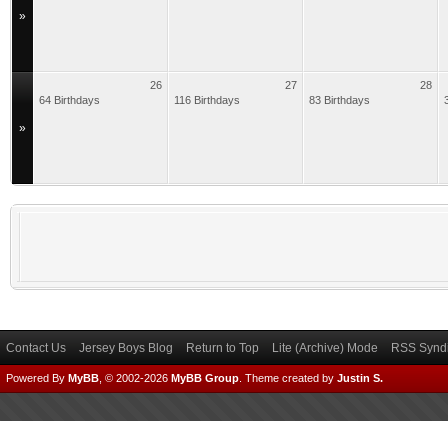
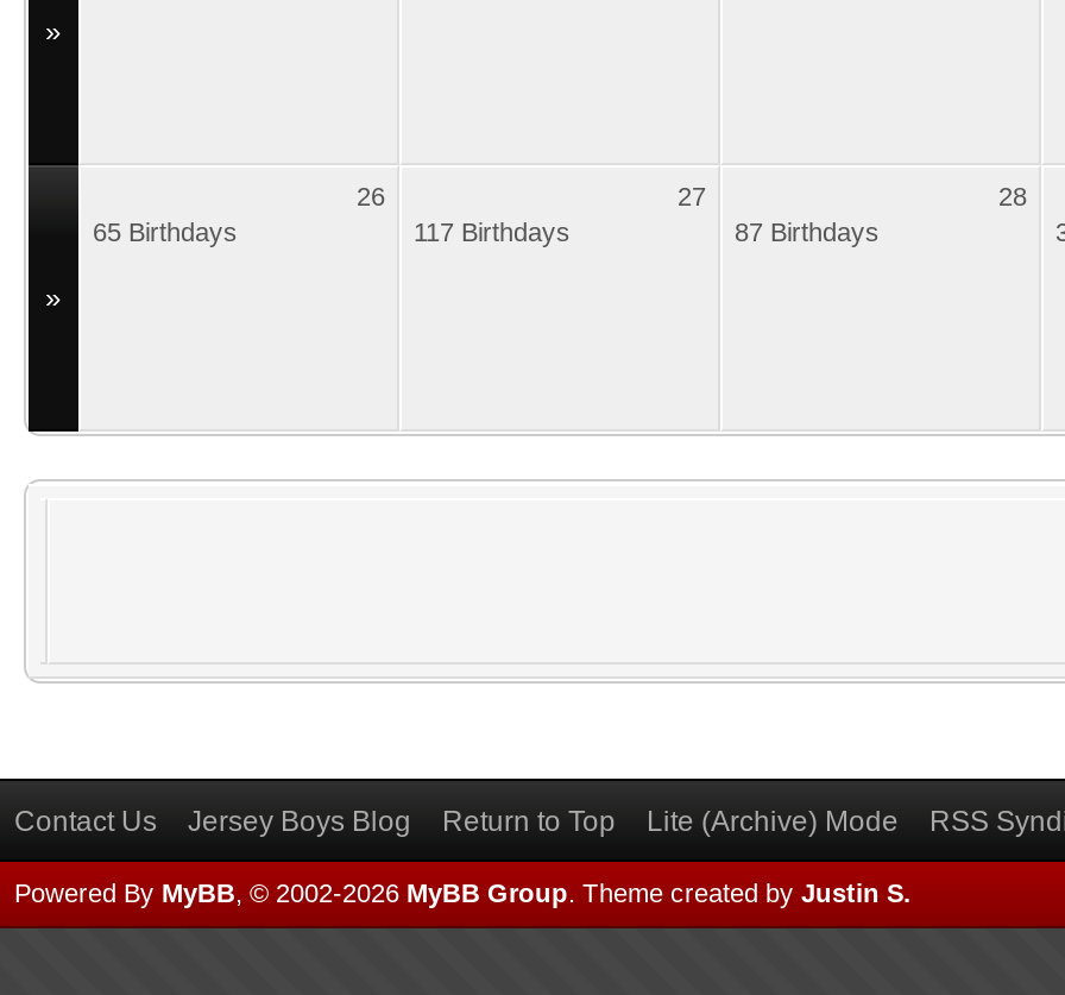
[39,94,100,106] 64 Birthdays -> [93,218,238,246] 65 Birthdays
[174,94,240,106] 116 Birthdays -> [414,218,571,246] 117 Birthdays
[309,94,370,106] 83 Birthdays -> [735,218,880,246] 87 Birthdays

